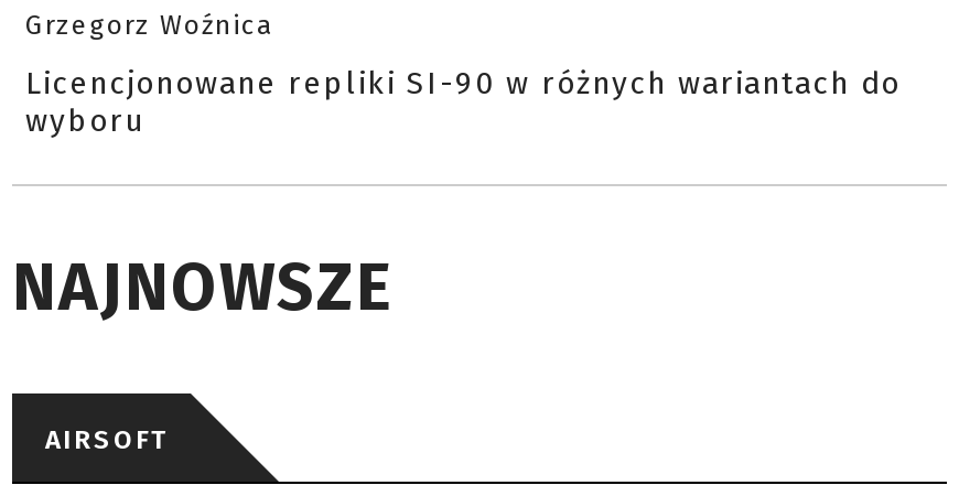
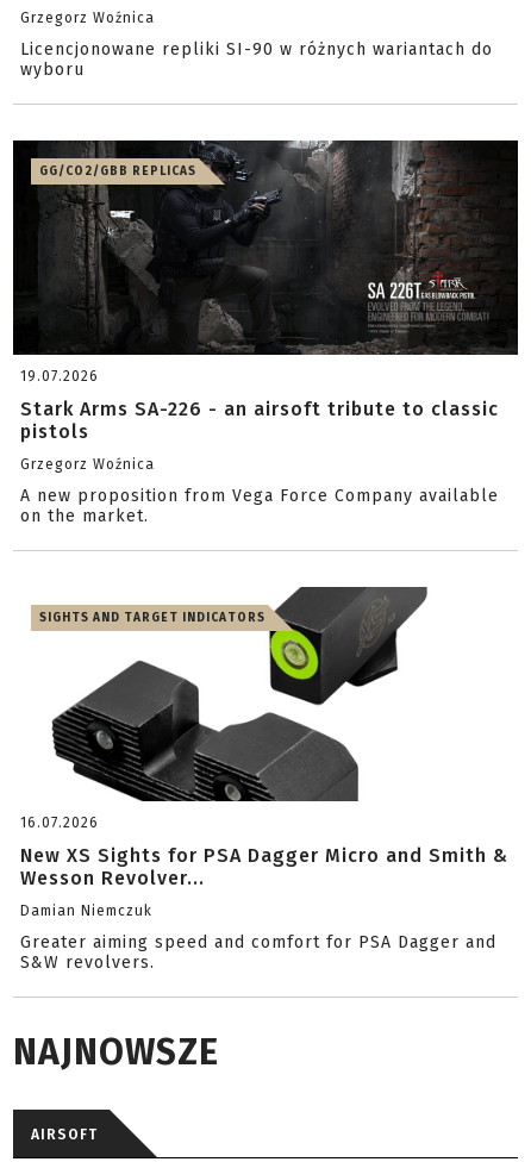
none -> [12,139,519,356] [image] | GG/CO2/GBB REPLICAS
none -> [20,368,499,526] 19.07.2026 | Stark Arms SA-226 - an airsoft tribute to classic | pistols | Grzegorz Woźnica | A new proposition from Vega Force Company available | on the market.
none -> [20,814,508,973] 16.07.2026 | New XS Sights for PSA Dagger Micro and Smith & | Wesson Revolver... | Damian Niemczuk | Greater aiming speed and comfort for PSA Dagger and | S&W revolvers.
none -> [39,586,429,802] [image] | SIGHTS AND TARGET INDICATORS

